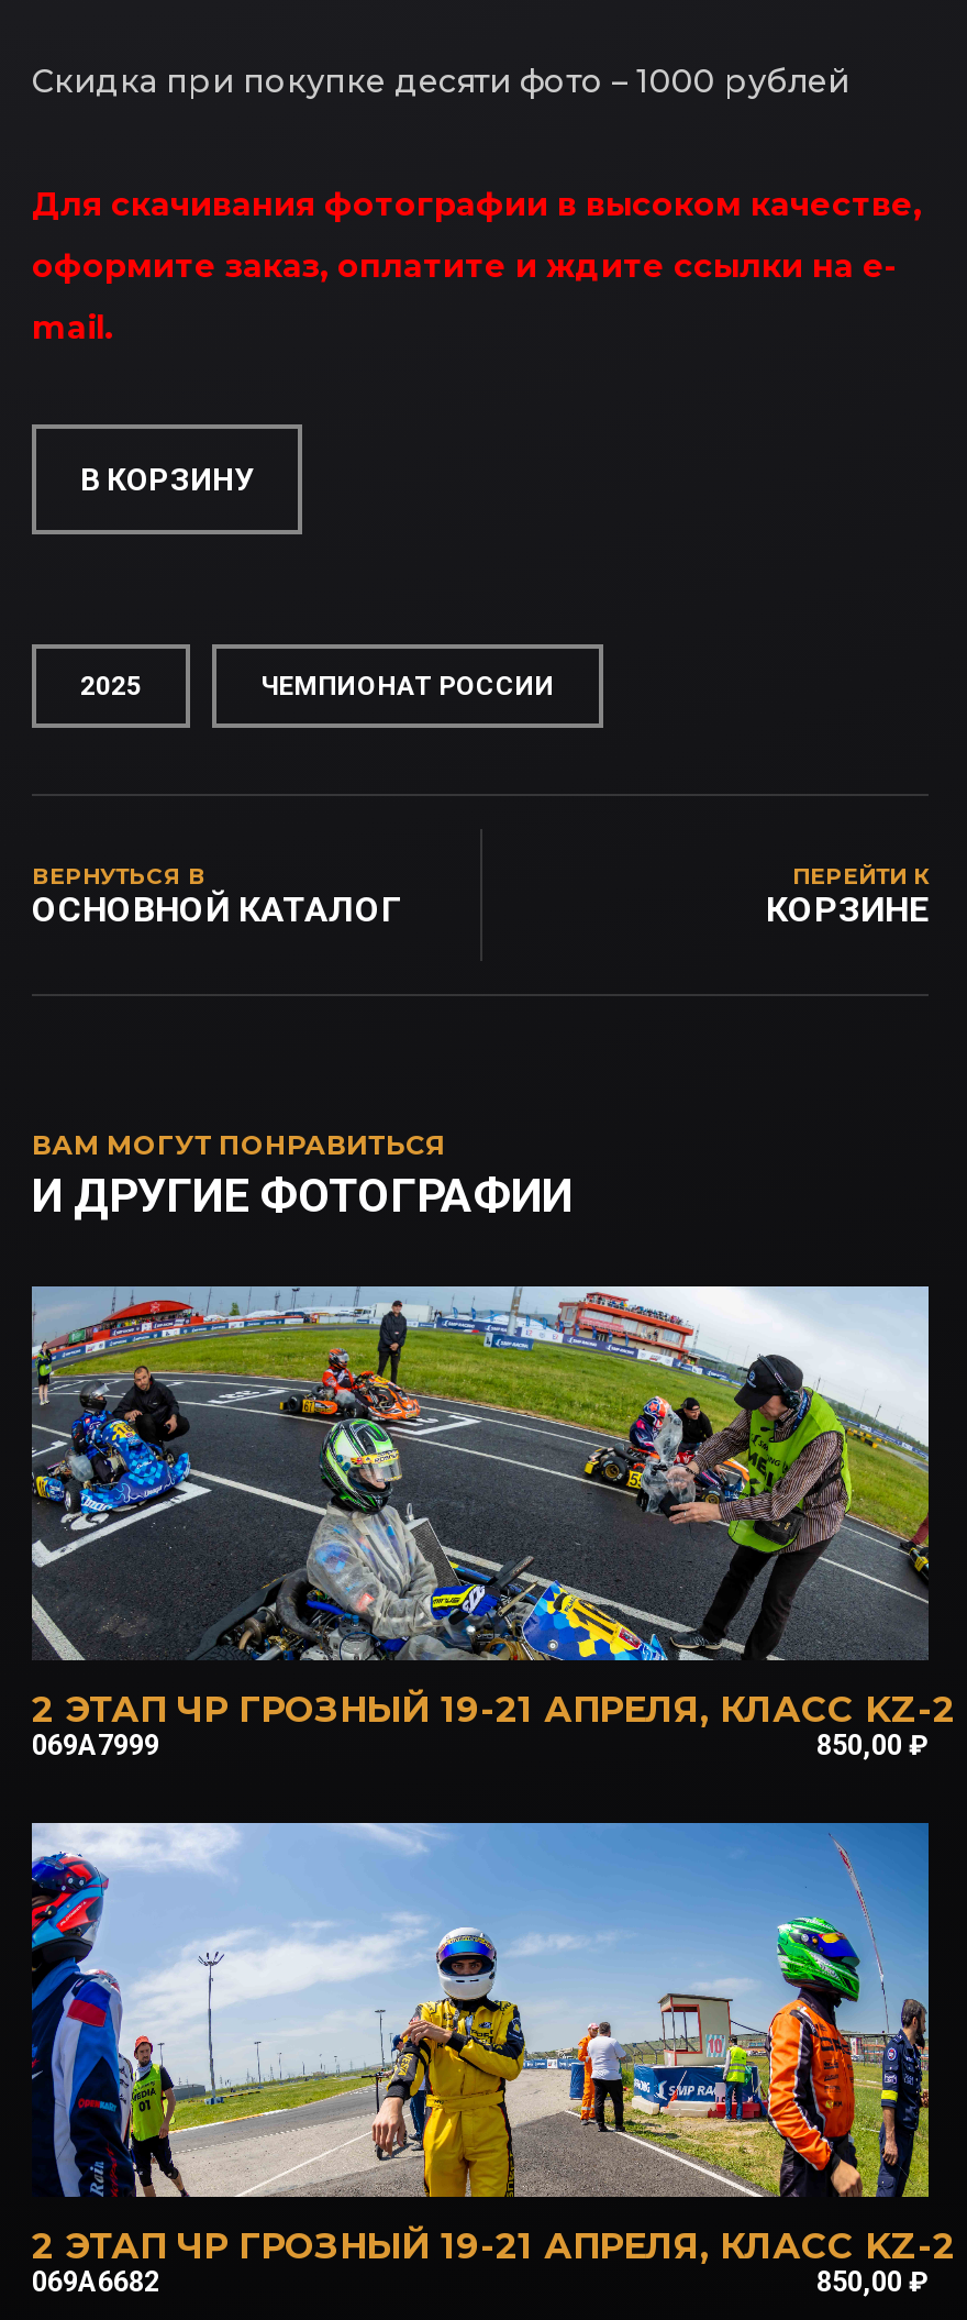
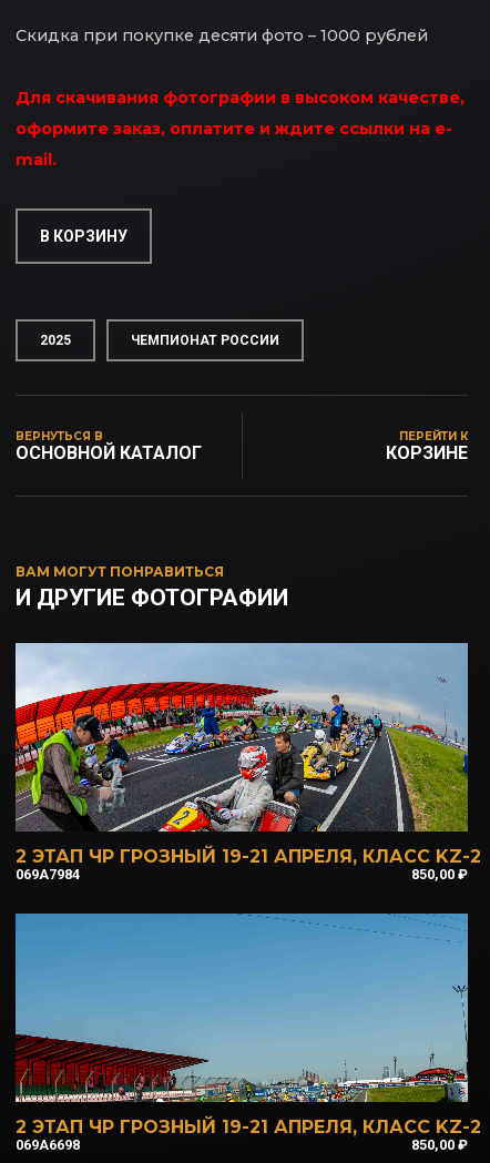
[30,1284,931,1761] [image] | 069A7999 -> [14,642,469,883] [image] | 069A7984
[30,1821,931,2298] [image] | 069A6682 -> [14,912,469,1153] [image] | 069A6698

